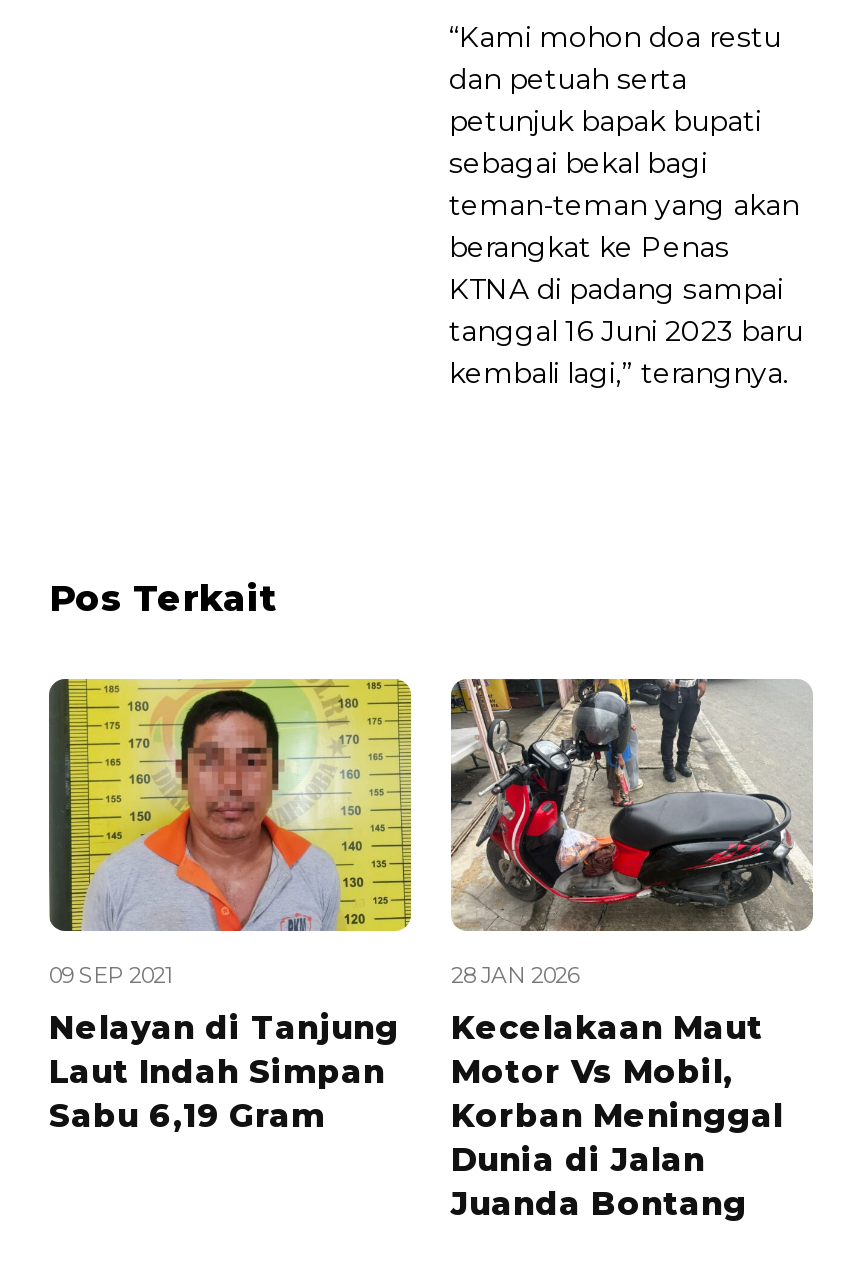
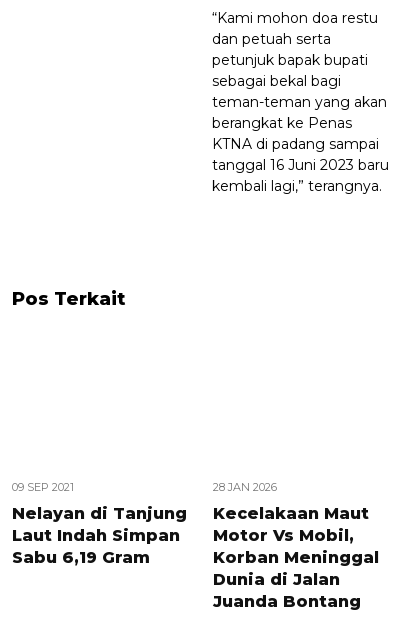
[47,676,413,934] [image] -> none
[449,676,815,934] [image] -> none

